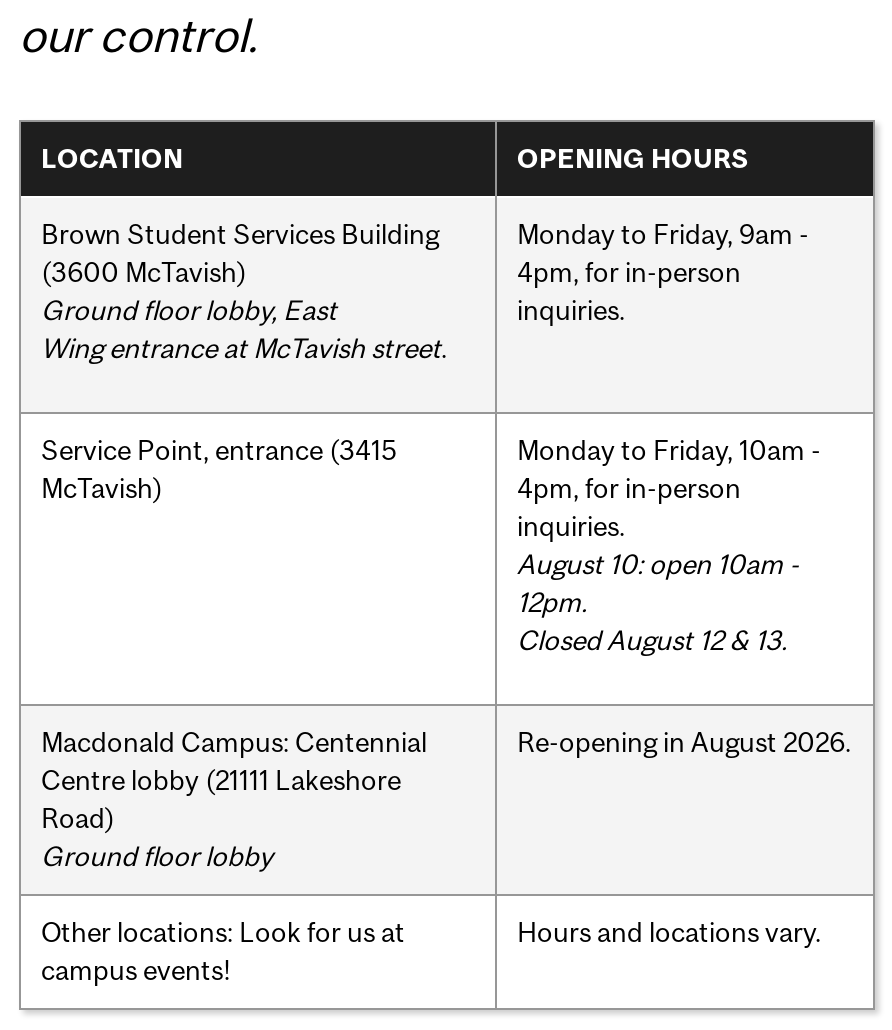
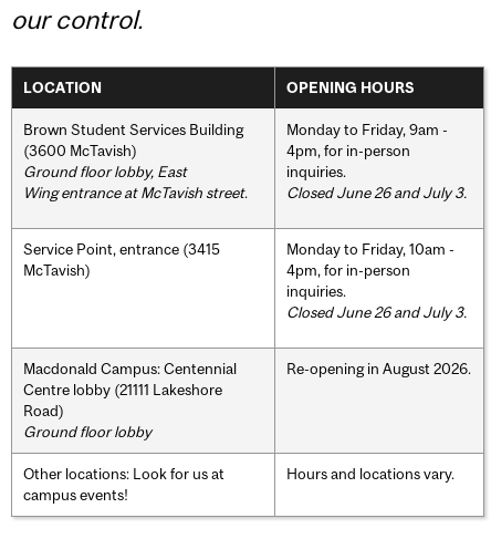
none -> [286,183,467,201] Closed June 26 and July 3.
[517,547,799,655] August 10: open 10am - | 12pm. | Closed August 12 & 13. -> [286,303,467,321] Closed June 26 and July 3.

